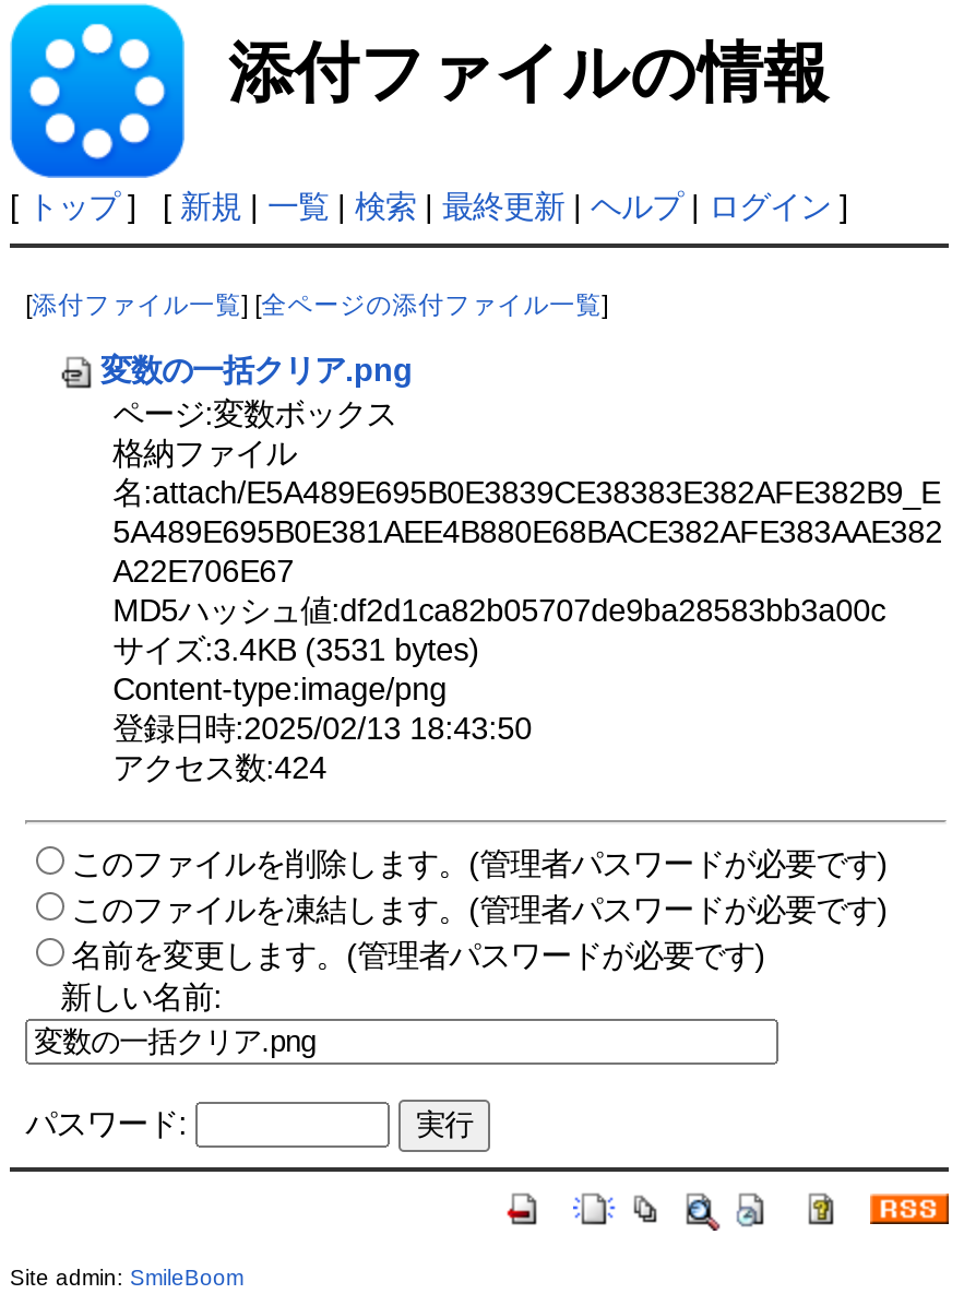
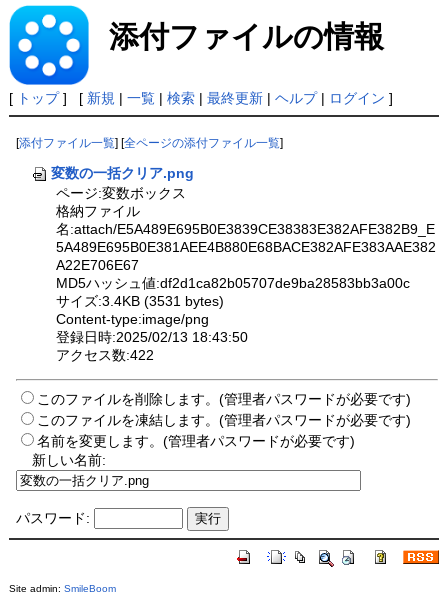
[113,751,327,786] アクセス数:424 -> [56,347,154,363] アクセス数:422

